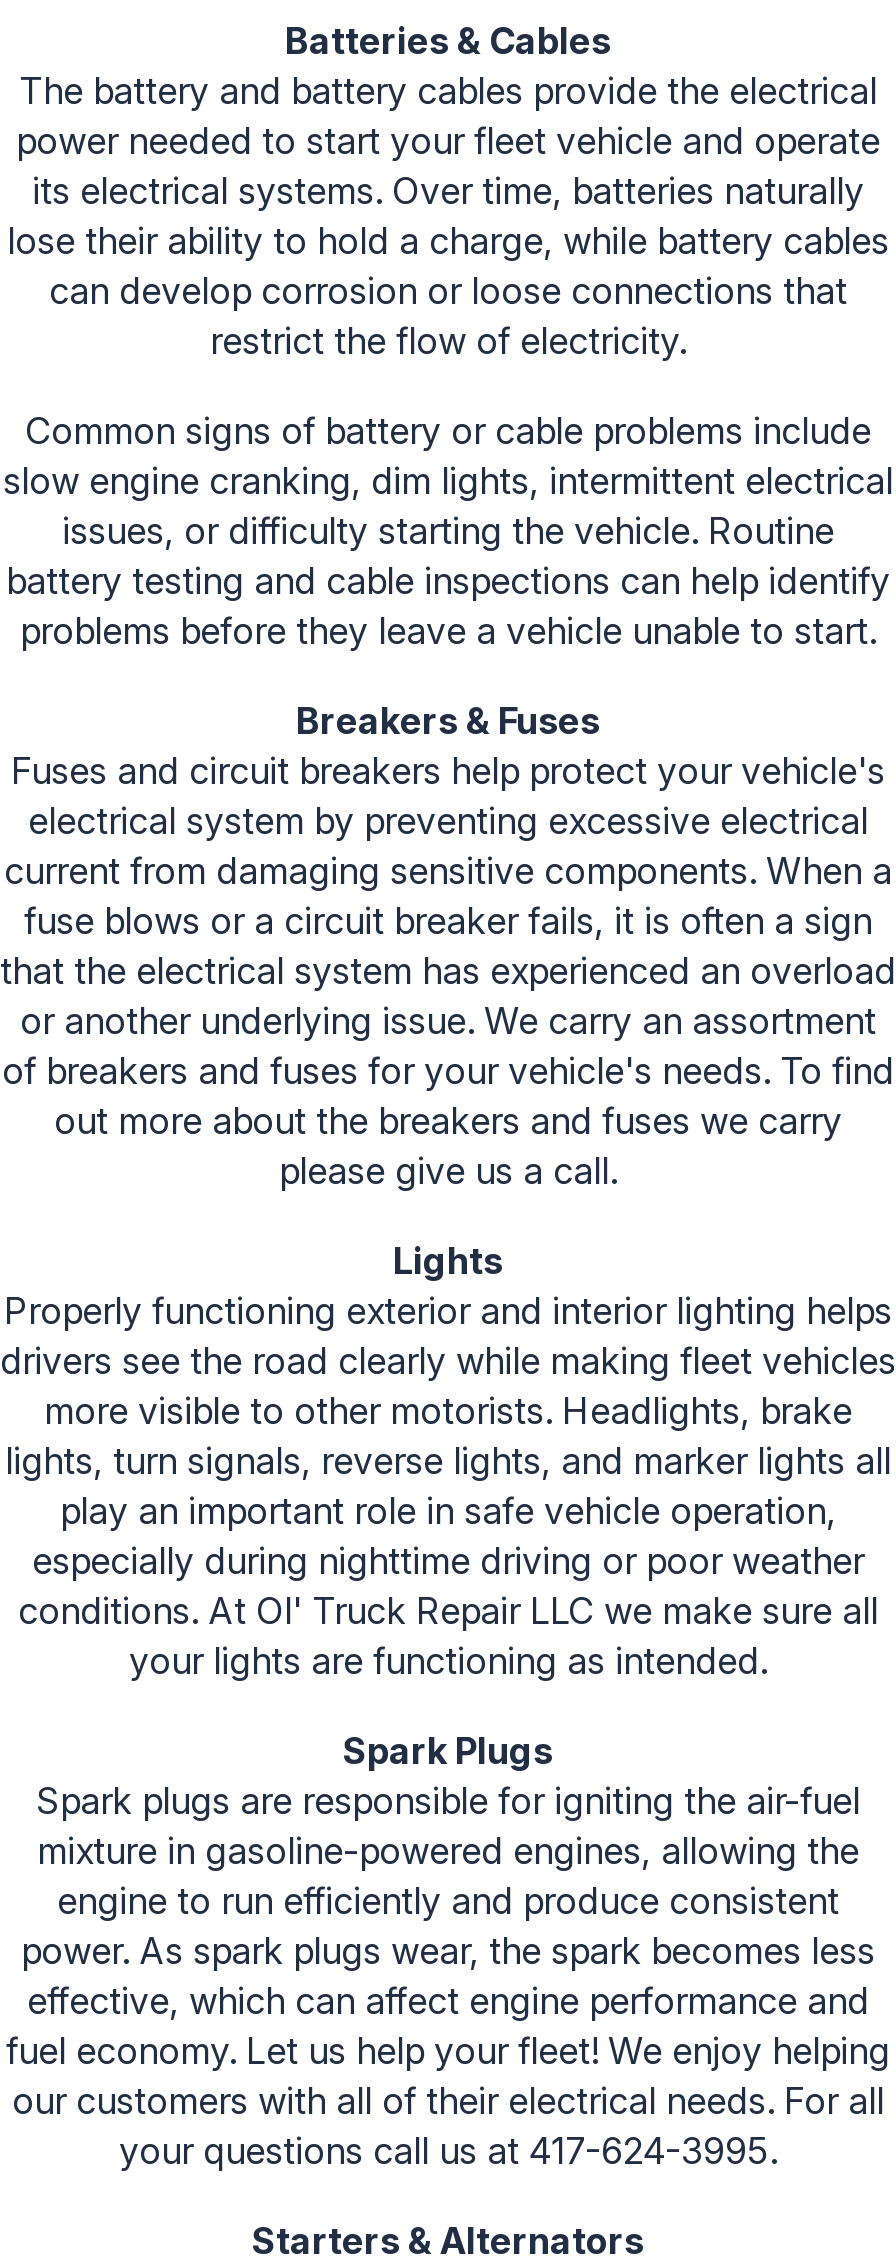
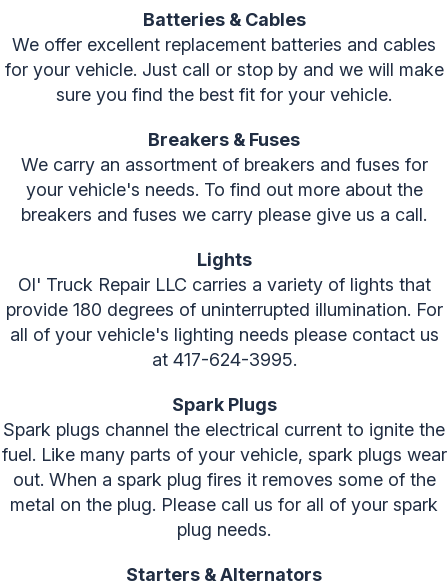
[3,71,893,653] The battery and battery cables provide the electrical | power needed to start your fleet vehicle and operate | its electrical systems. Over time, batteries naturally | lose their ability to hold a charge, while battery cables | can develop corrosion or loose connections that | restrict the flow of electricity. | Common signs of battery or cable problems include | slow engine cranking, dim lights, intermittent electrical | issues, or difficulty starting the vehicle. Routine | battery testing and cable inspections can help identify | problems before they leave a vehicle unable to start. -> [4,34,443,105] We offer excellent replacement batteries and cables | for your vehicle. Just call or stop by and we will make | sure you find the best fit for your vehicle.
[0,751,896,1193] Fuses and circuit breakers help protect your vehicle's | electrical system by preventing excessive electrical | current from damaging sensitive components. When a | fuse blows or a circuit breaker fails, it is often a sign | that the electrical system has experienced an overload | or another underlying issue. We carry an assortment | of breakers and fuses for your vehicle's needs. To find | out more about the breakers and fuses we carry | please give us a call. -> [20,154,427,225] We carry an assortment of breakers and fuses for | your vehicle's needs. To find out more about the | breakers and fuses we carry please give us a call.
[0,1291,896,1683] Properly functioning exterior and interior lighting helps | drivers see the road clearly while making fleet vehicles | more visible to other motorists. Headlights, brake | lights, turn signals, reverse lights, and marker lights all | play an important role in safe vehicle operation, | especially during nighttime driving or poor weather | conditions. At Ol' Truck Repair LLC we make sure all | your lights are functioning as intended. -> [5,274,442,370] Ol' Truck Repair LLC carries a variety of lights that | provide 180 degrees of uninterrupted illumination. For | all of your vehicle's lighting needs please contact us | at 417-624-3995.
[6,1781,890,2173] Spark plugs are responsible for igniting the air-fuel | mixture in gasoline-powered engines, allowing the | engine to run efficiently and produce consistent | power. As spark plugs wear, the spark becomes less | effective, which can affect engine performance and | fuel economy. Let us help your fleet! We enjoy helping | our customers with all of their electrical needs. For all | your questions call us at 417-624-3995. -> [1,419,446,540] Spark plugs channel the electrical current to ignite the | fuel. Like many parts of your vehicle, spark plugs wear | out. When a spark plug fires it removes some of the | metal on the plug. Please call us for all of your spark | plug needs.

